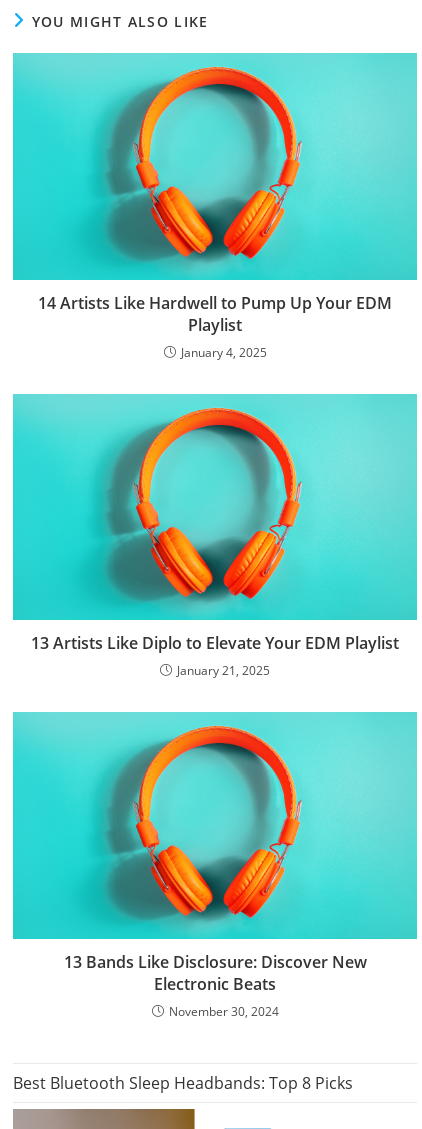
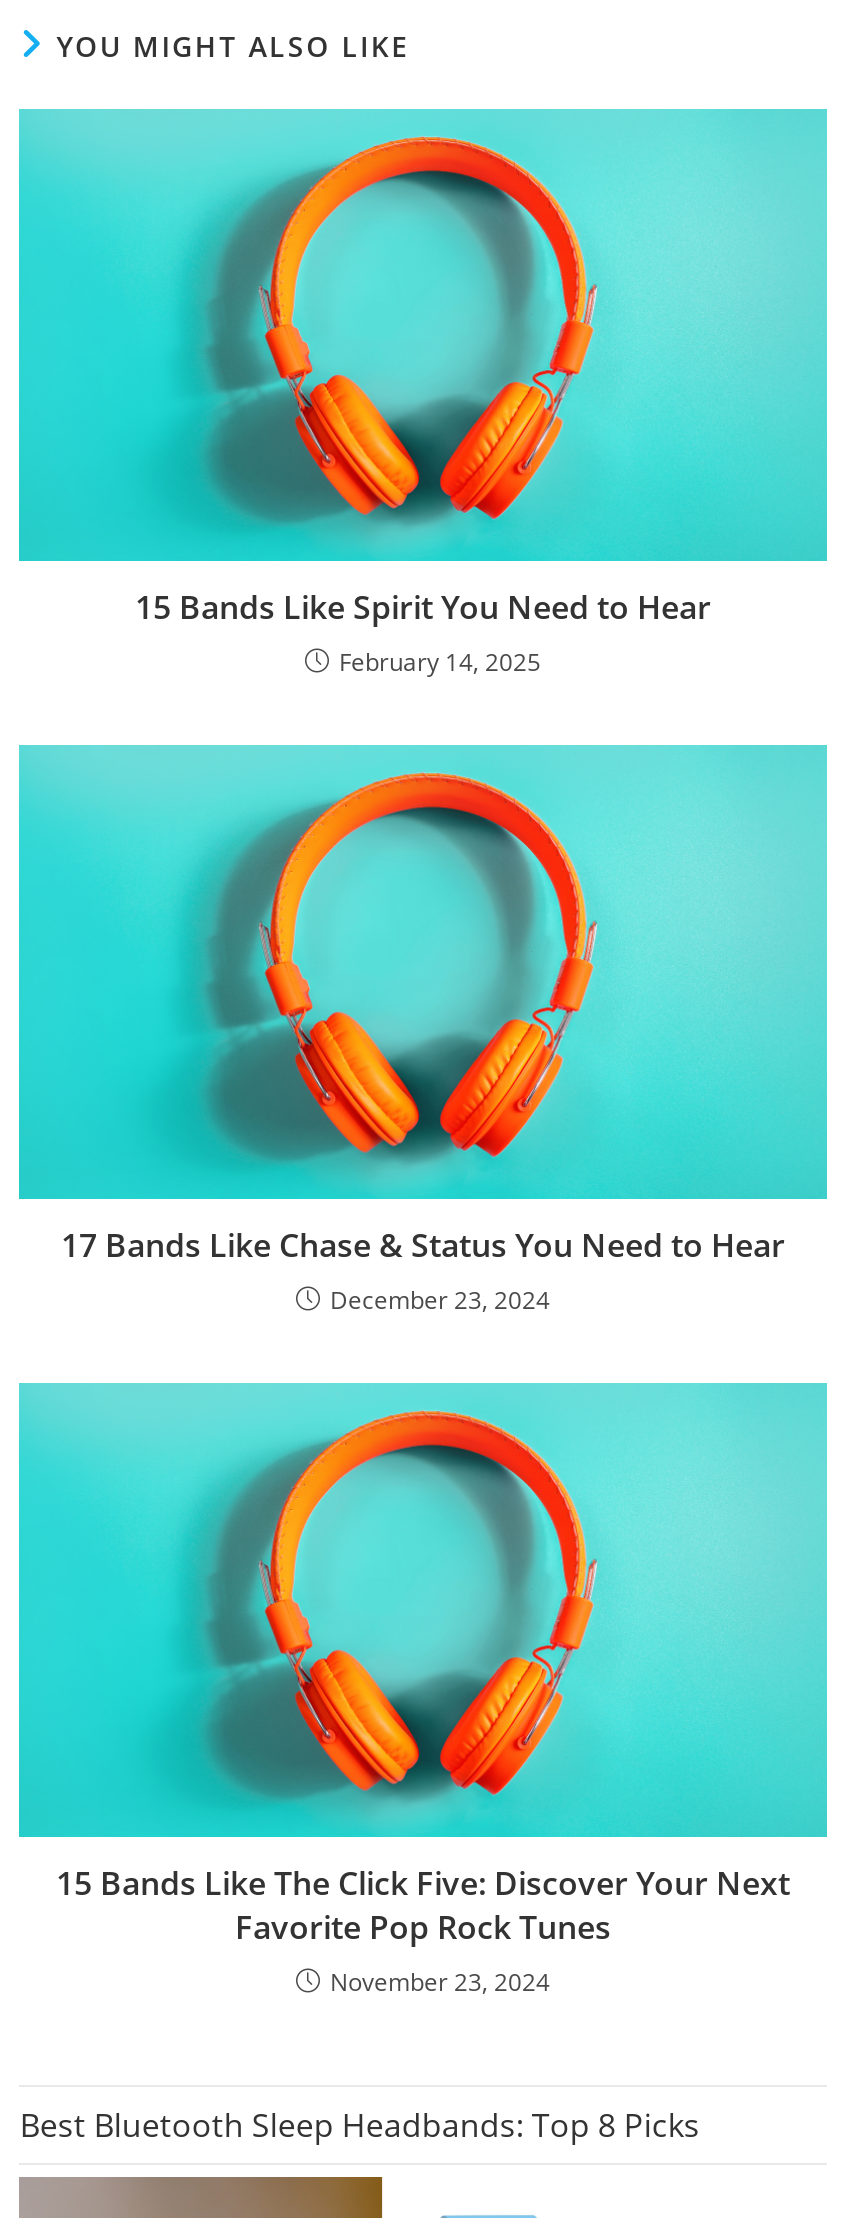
[38,292,392,361] 14 Artists Like Hardwell to Pump Up Your EDM | Playlist | January 4, 2025 -> [135,586,711,680] 15 Bands Like Spirit You Need to Hear | February 14, 2025
[31,632,399,679] 13 Artists Like Diplo to Elevate Your EDM Playlist | January 21, 2025 -> [61,1224,785,1318] 17 Bands Like Chase & Status You Need to Hear | December 23, 2024
[63,951,366,1020] 13 Bands Like Disclosure: Discover New | Electronic Beats | November 30, 2024 -> [56,1861,790,1999] 15 Bands Like The Click Five: Discover Your Next | Favorite Pop Rock Tunes | November 23, 2024

